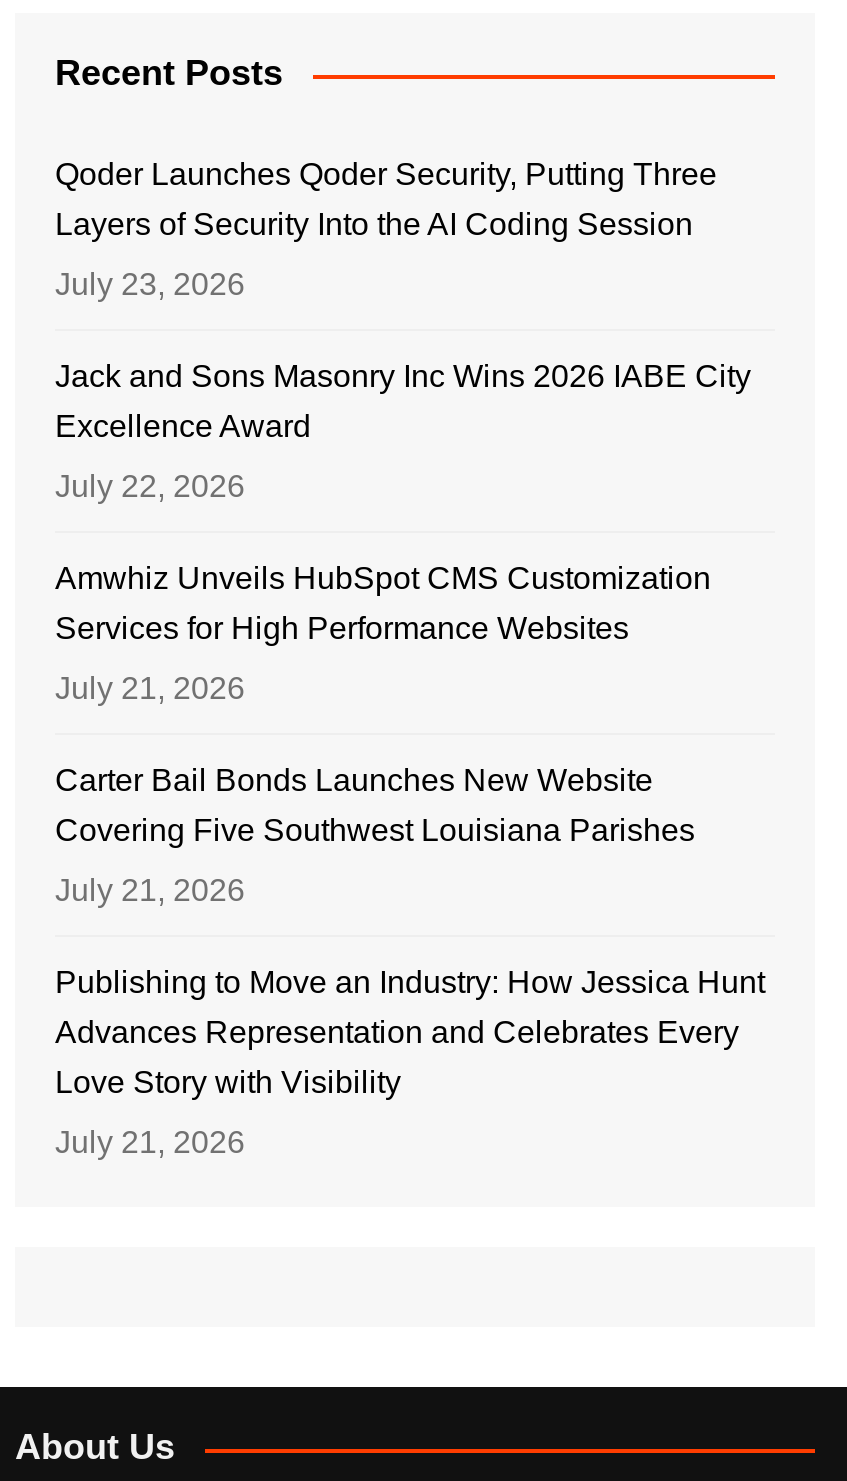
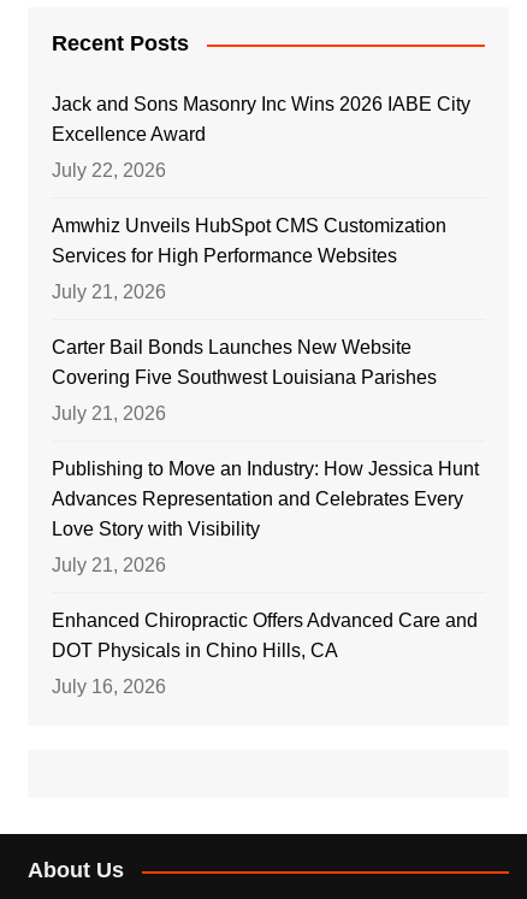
[55,157,717,301] Qoder Launches Qoder Security, Putting Three | Layers of Security Into the AI Coding Session | July 23, 2026 -> none
moved [55,359,765,1159] -> [52,94,479,575]: Jack and Sons Masonry Inc Wins 2026 IABE City | Excellence Award | July 22, 2026 | ... | Love Story with Visibility | July 21, 2026
none -> [52,610,478,697] Enhanced Chiropractic Offers Advanced Care and | DOT Physicals in Chino Hills, CA | July 16, 2026

